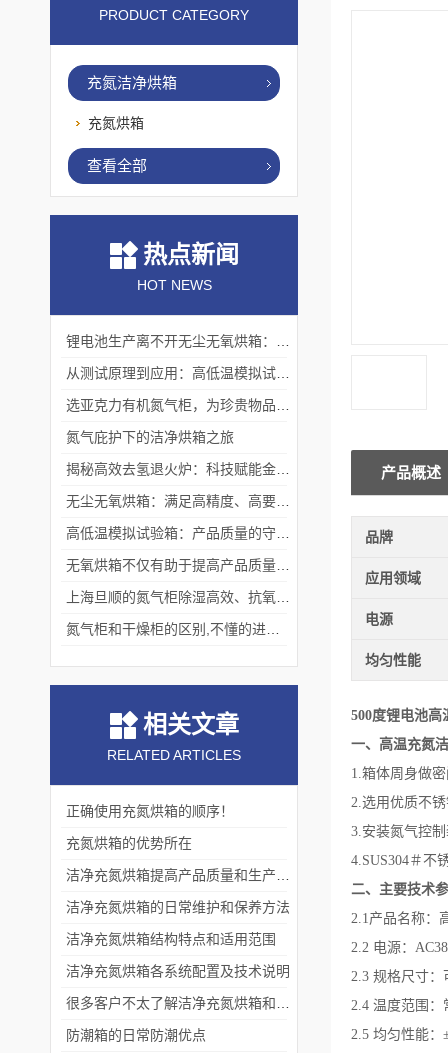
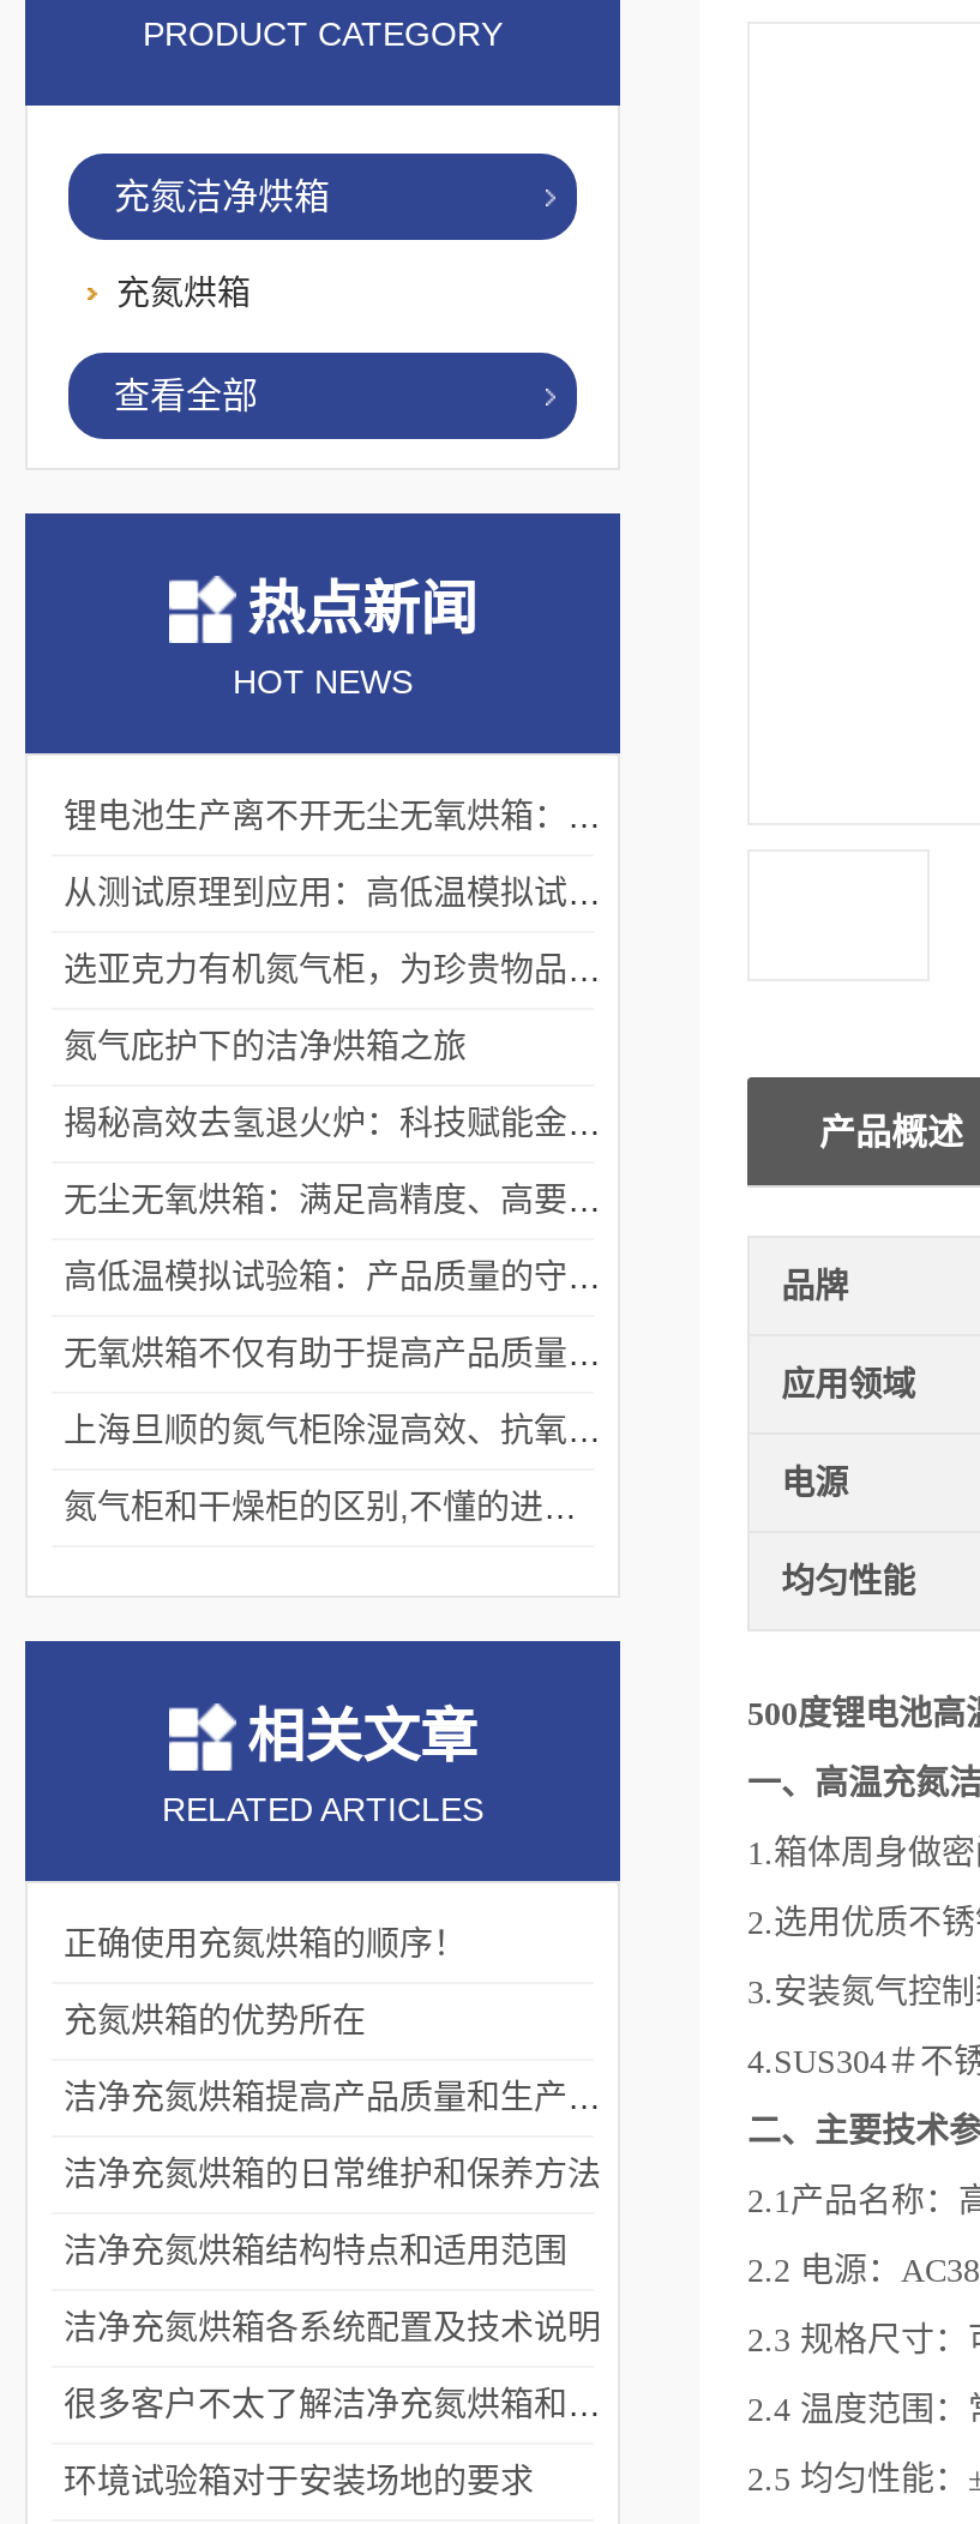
[66,1027,206,1043] 防潮箱的日常防潮优点 -> [64,2462,534,2500] 环境试验箱对于安装场地的要求

